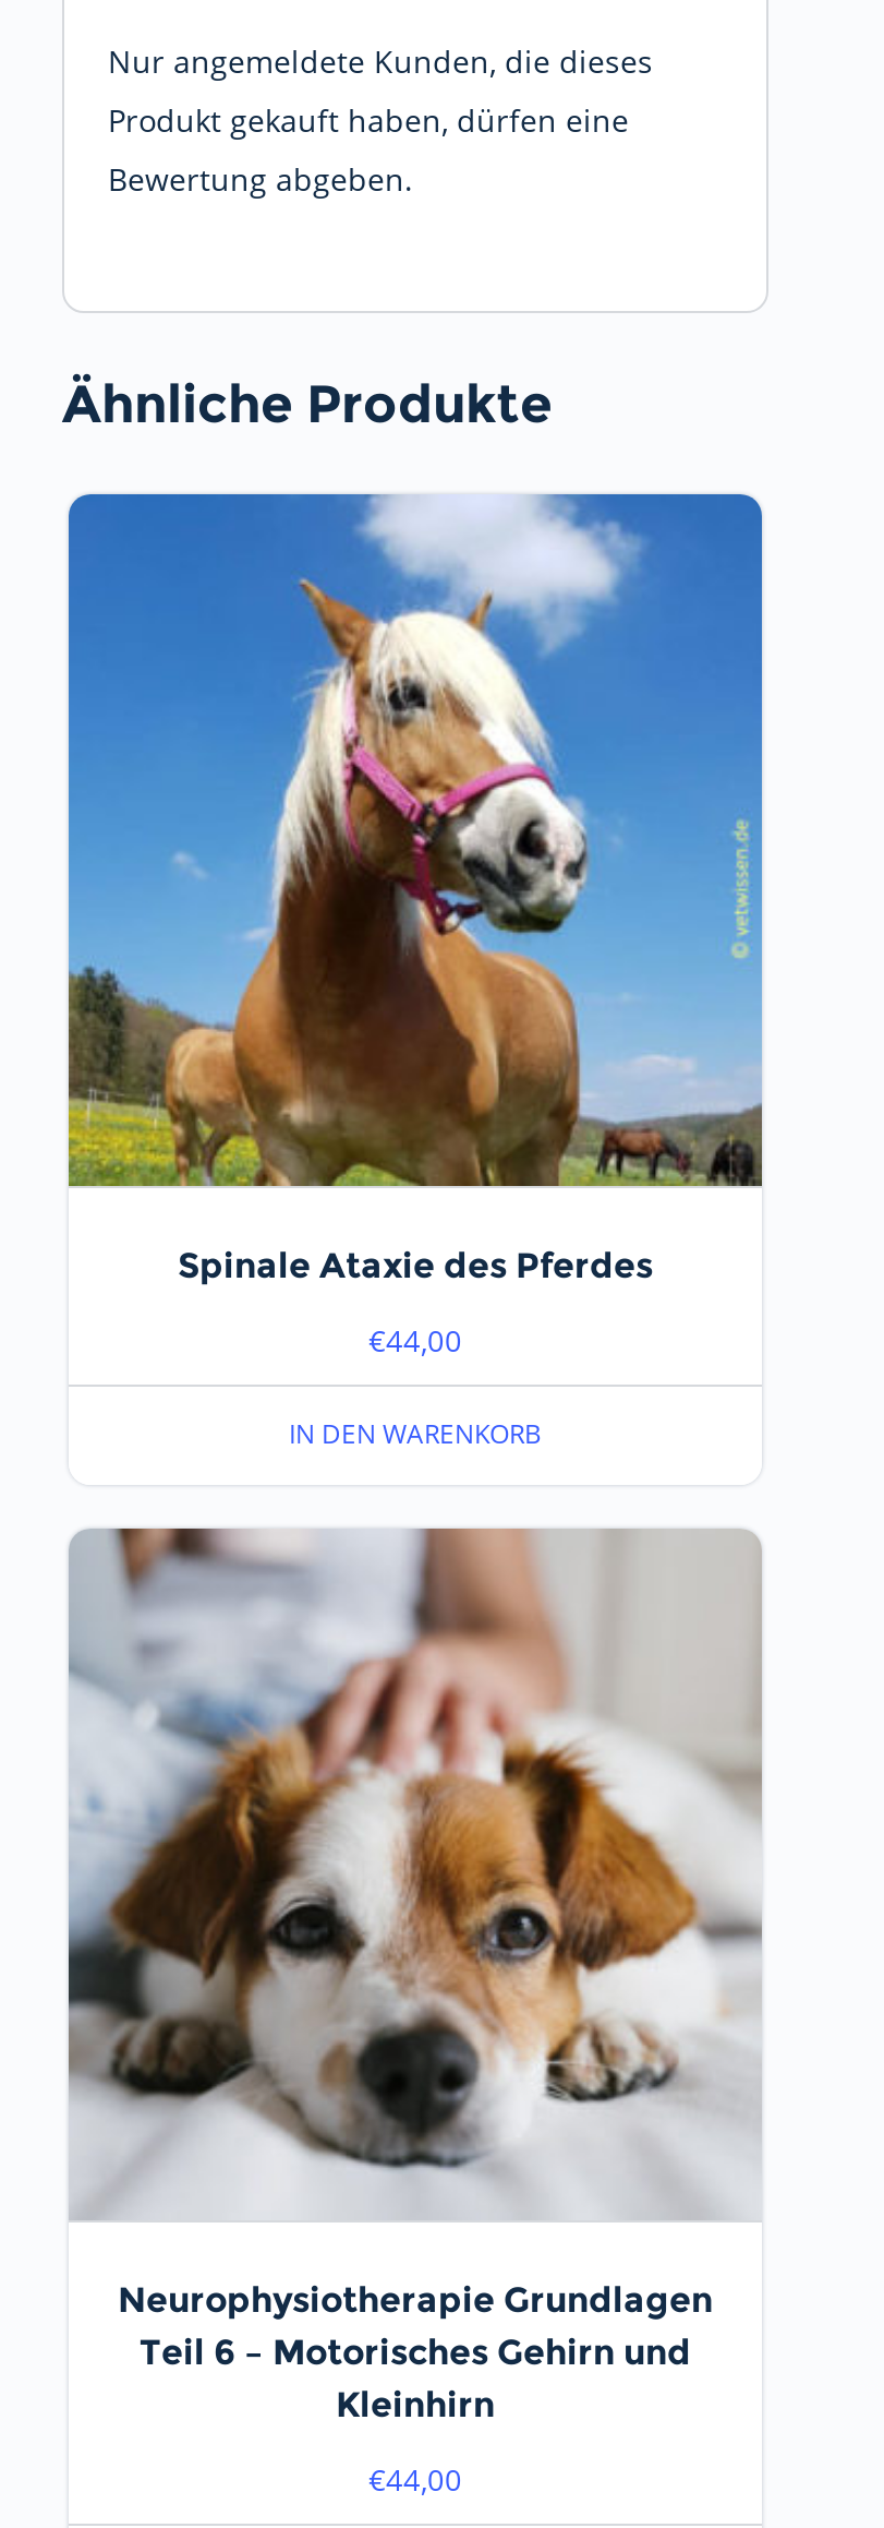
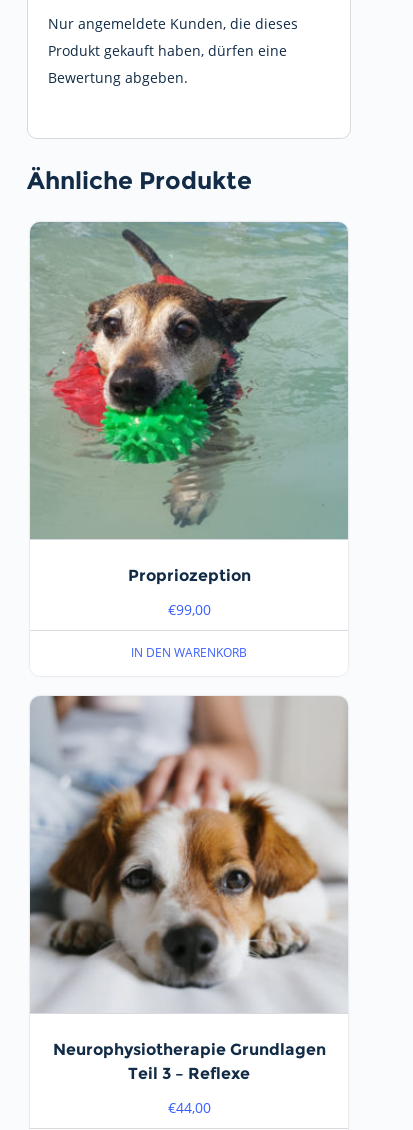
[66,492,764,1287] [image] | Spinale Ataxie des Pferdes -> [29,222,348,585] [image] | Propriozeption
[368,1319,462,1361] €44,00 -> [167,600,210,619] €99,00
[140,2332,691,2426] Teil 6 – Motorisches Gehirn und | Kleinhirn -> [128,1064,250,1083] Teil 3 – Reflexe

